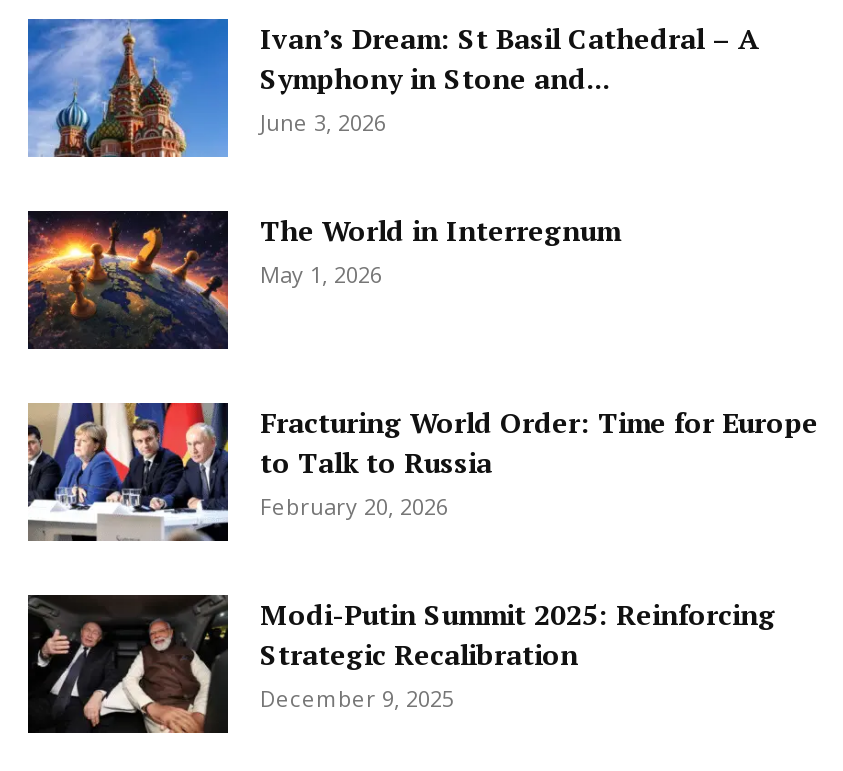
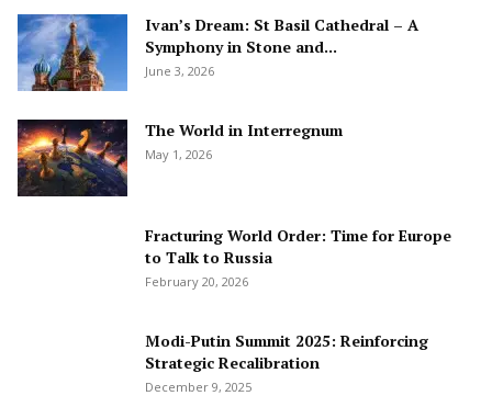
[26,400,230,544] [image] -> none
[26,592,230,736] [image] -> none

